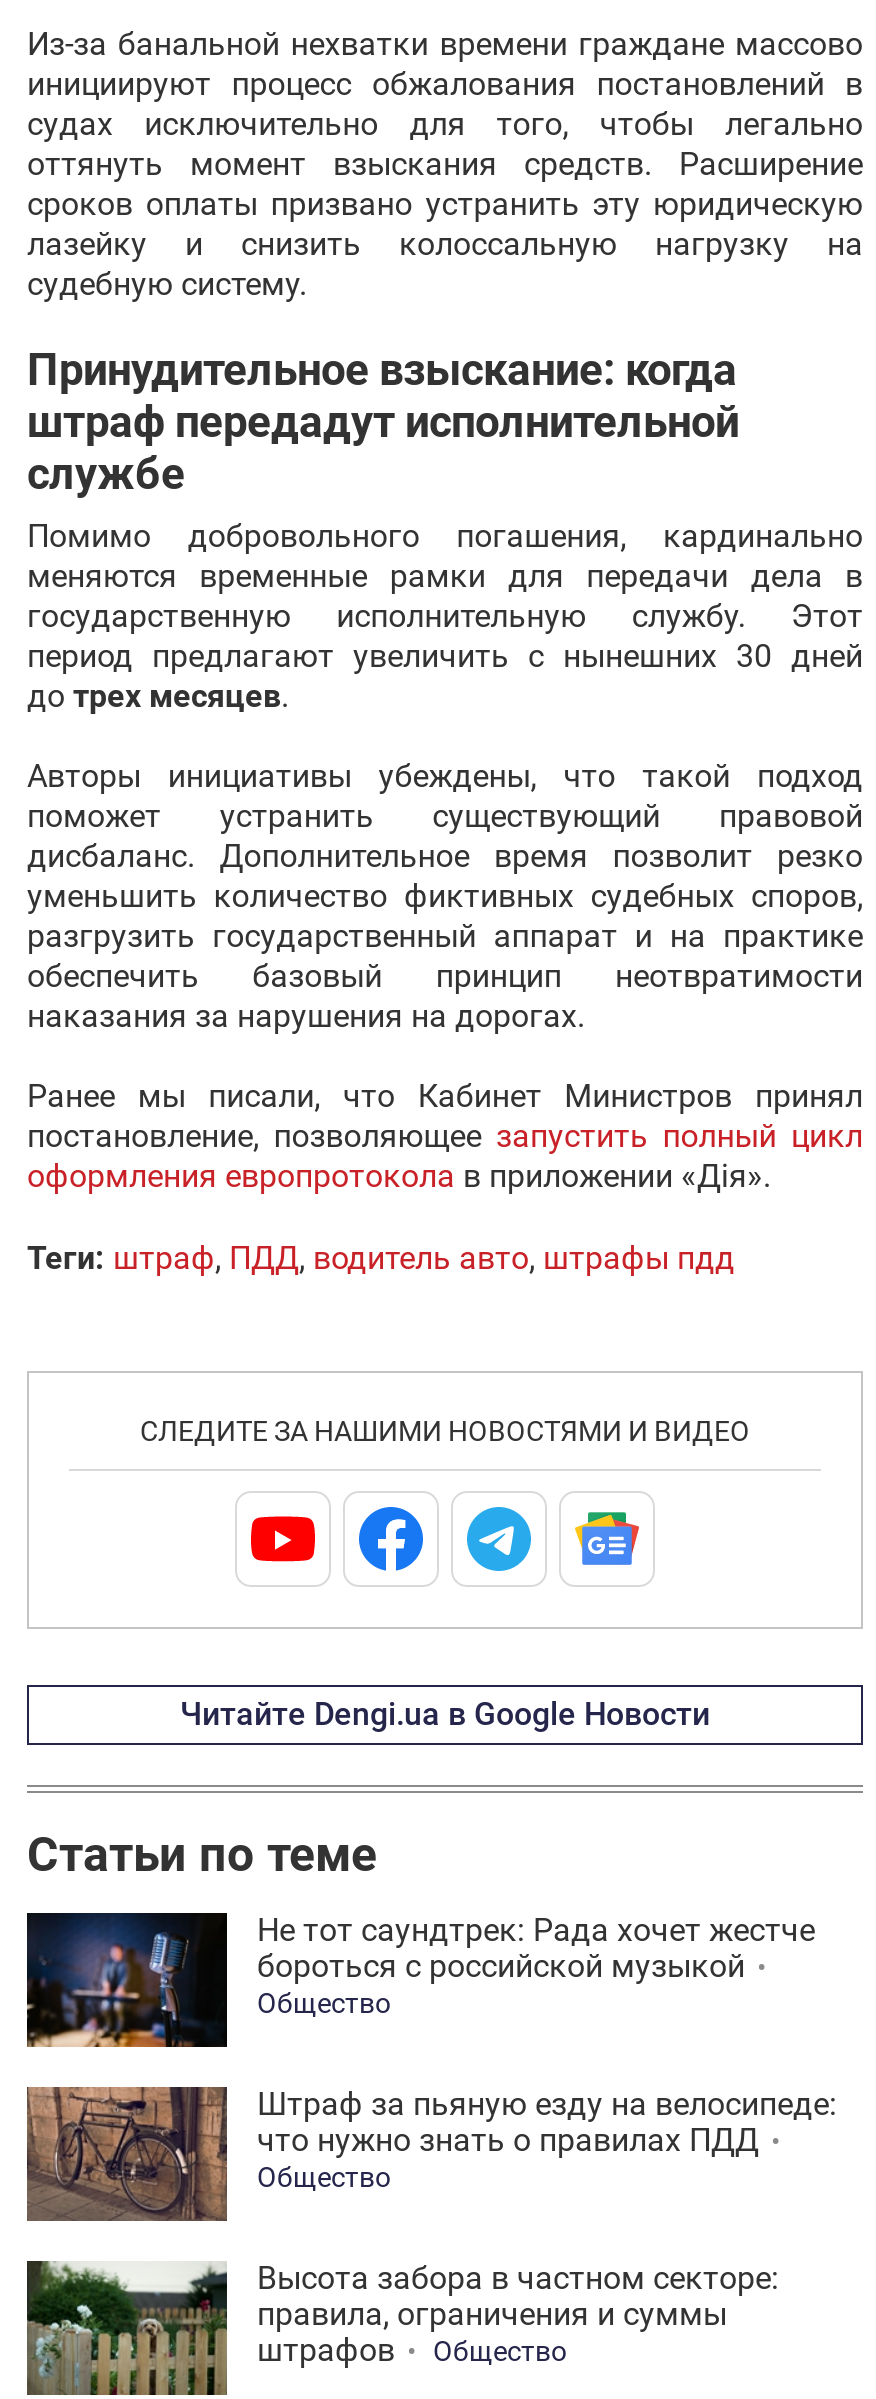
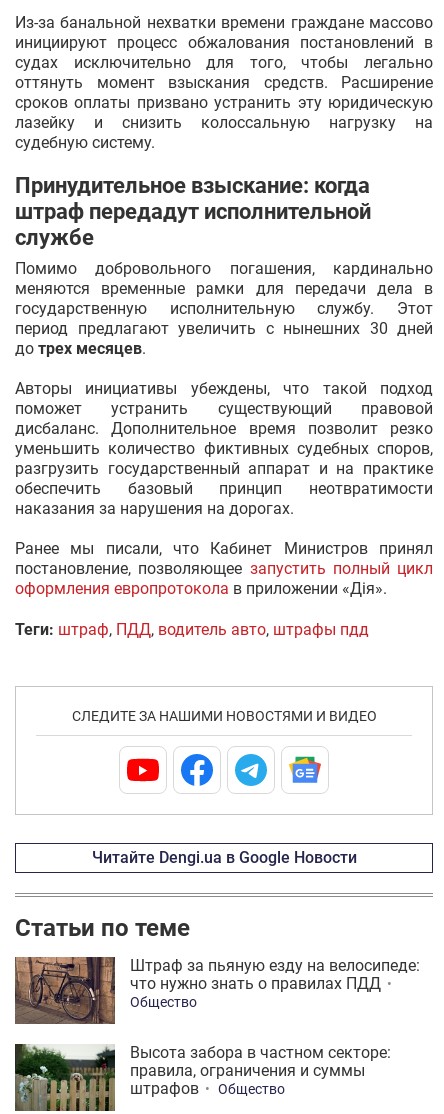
[25,1911,815,2049] [image] | Не тот саундтрек: Рада хочет жестче | бороться с российской музыкой | Общество -> none

